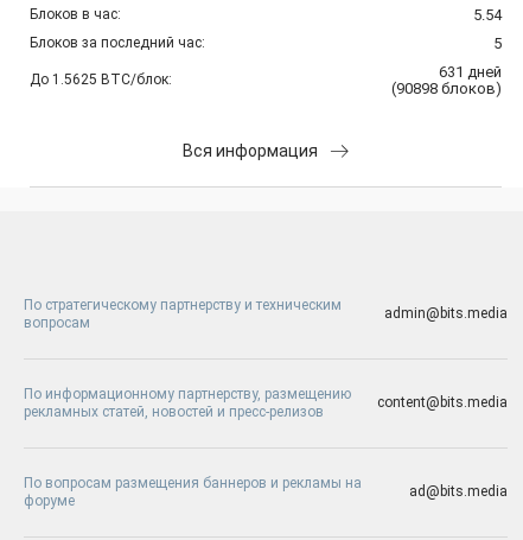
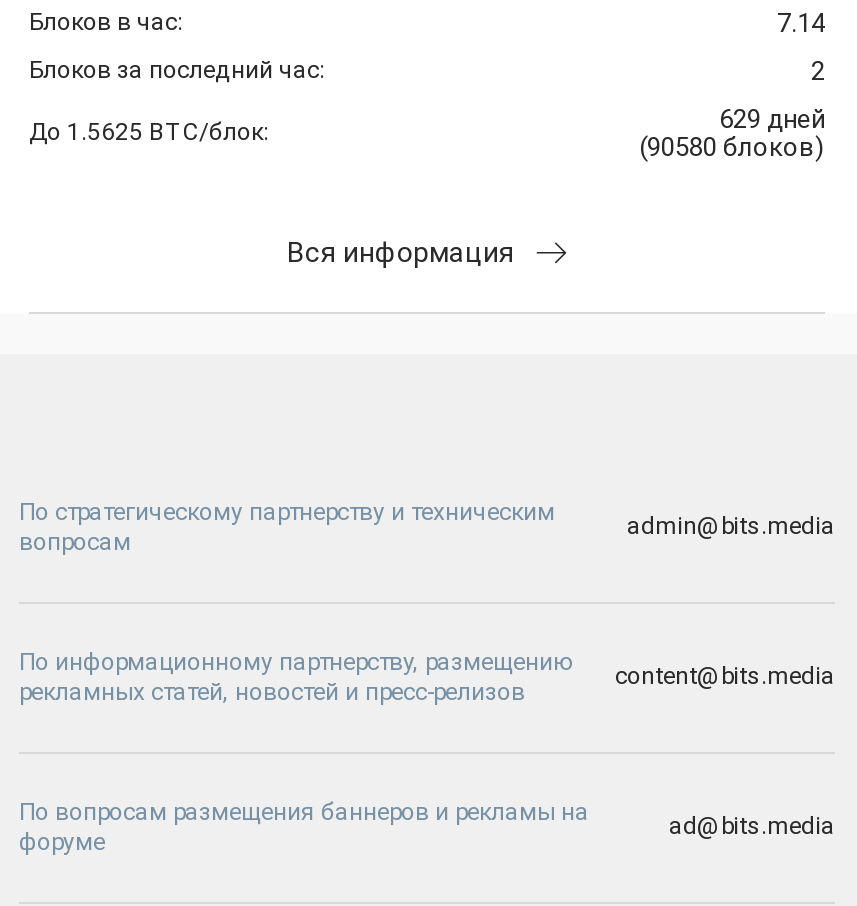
[473,6,502,24] 5.54 -> [777,9,825,39] 7.14
[493,35,502,53] 5 -> [811,57,825,87] 2
[439,63,502,81] 631 дней -> [719,105,825,135] 629 дней
[391,80,502,98] (90898 блоков) -> [639,133,825,163] (90580 блоков)

